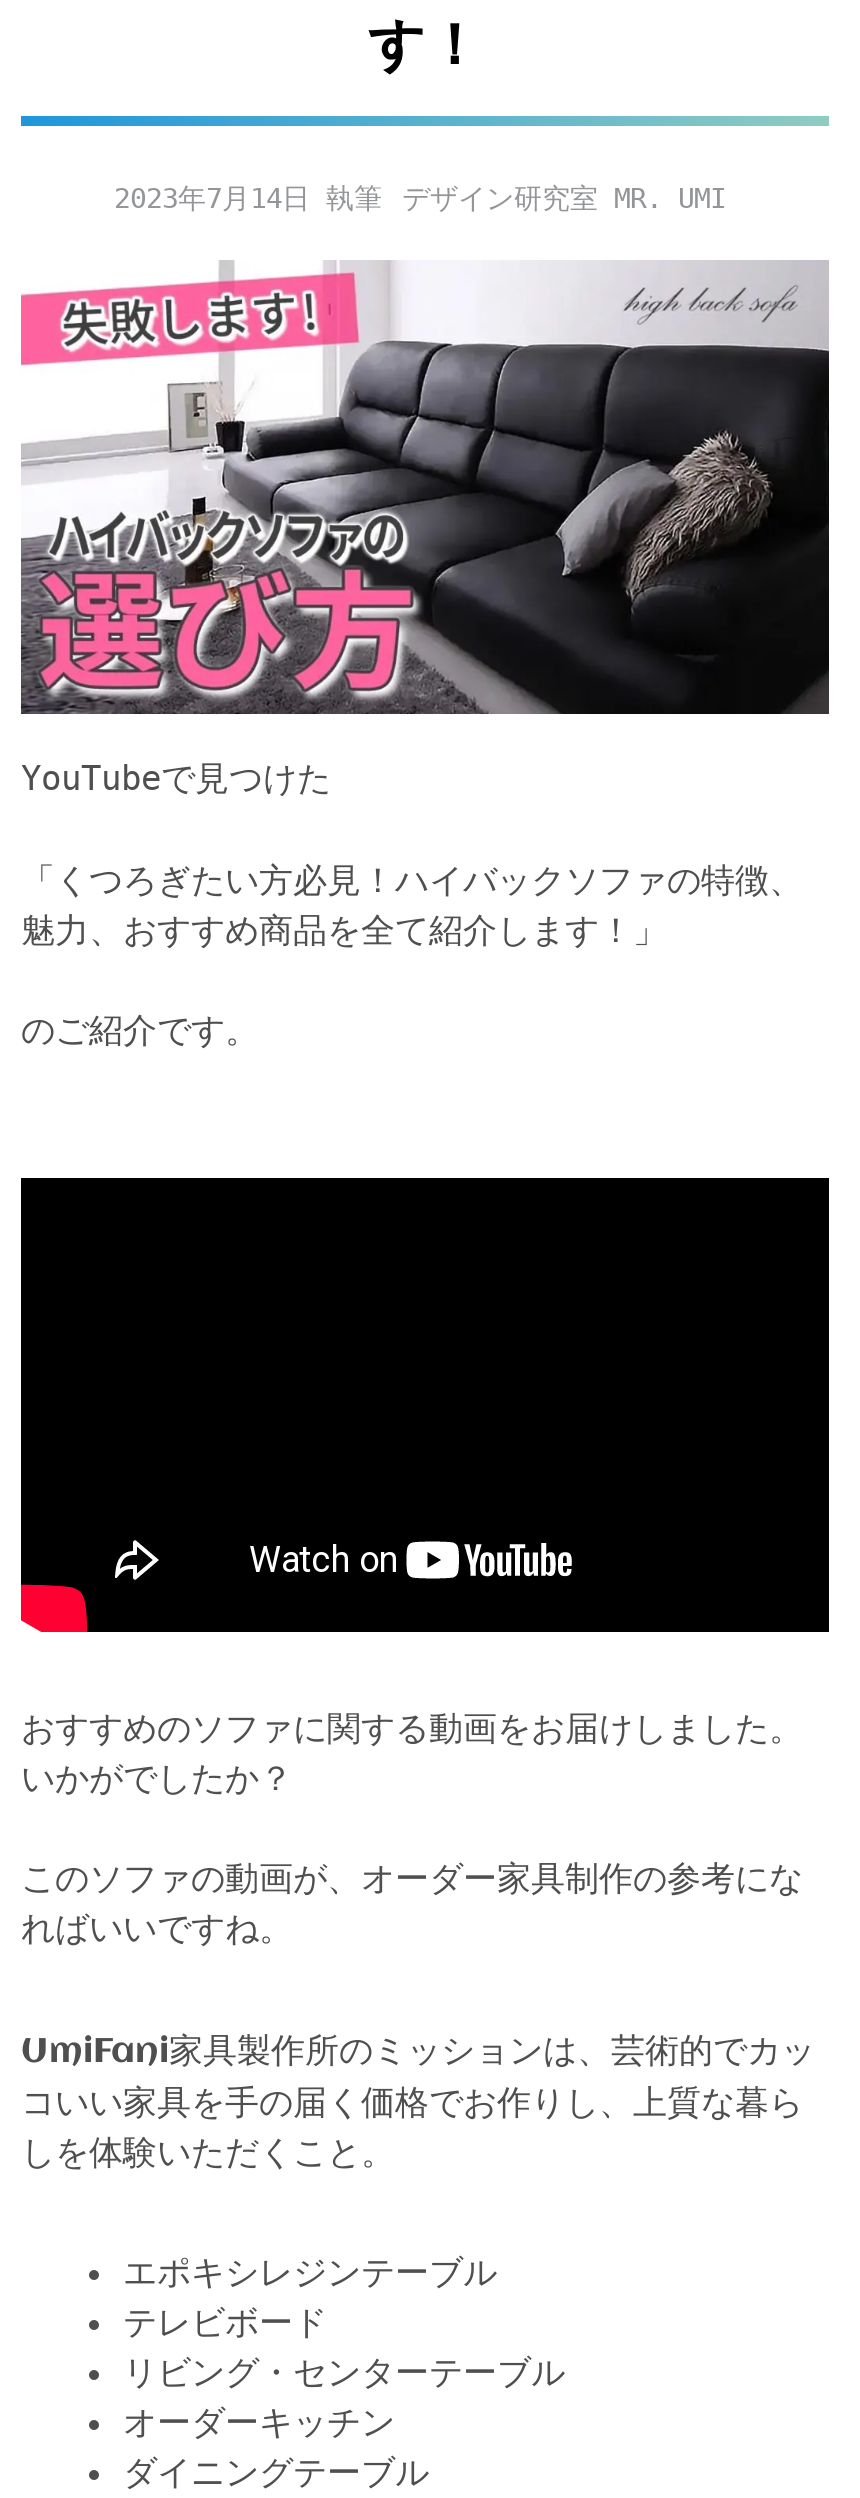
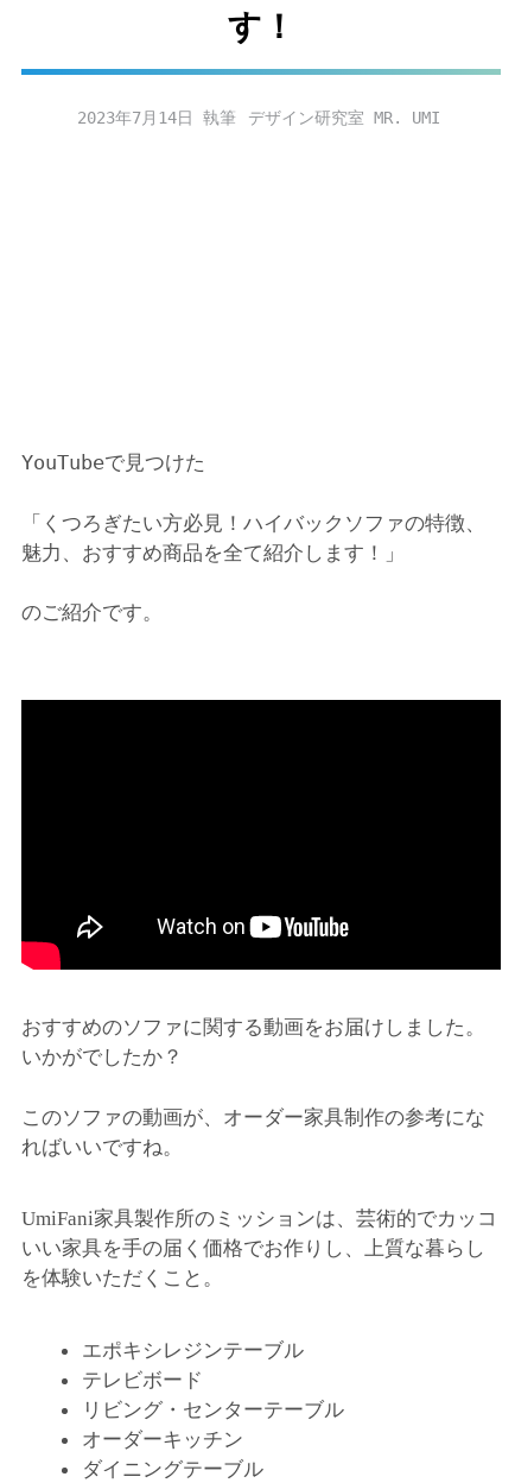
[19,260,831,716] [image] -> none

